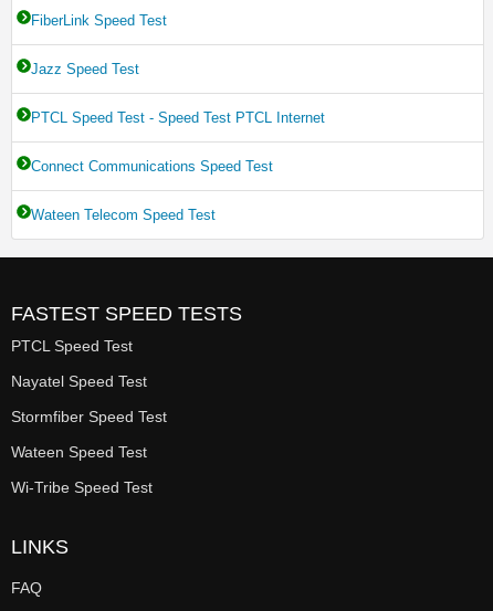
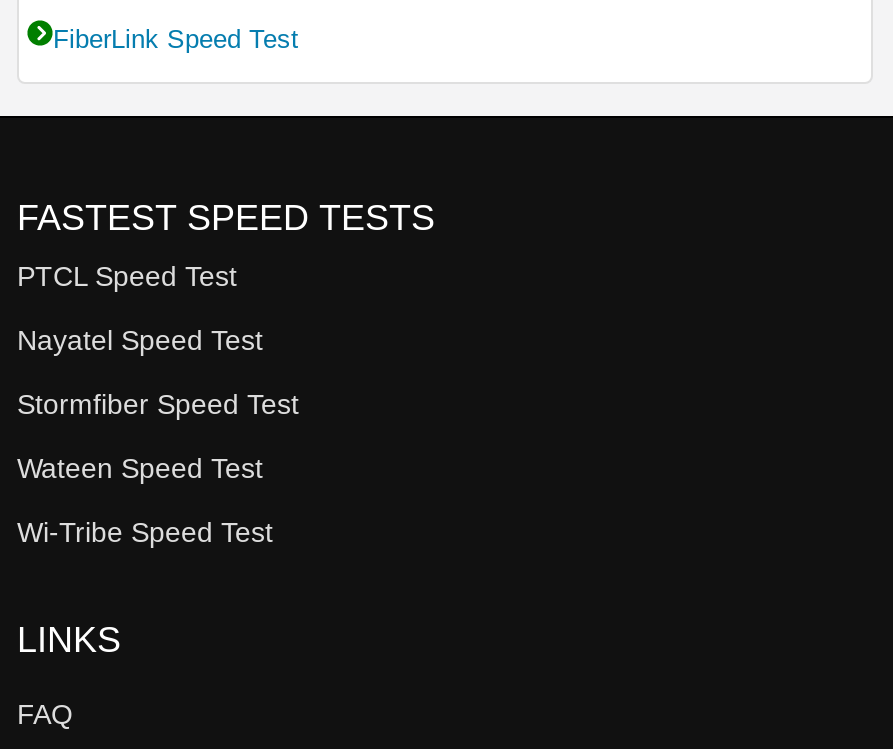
[31,61,325,224] Jazz Speed Test | PTCL Speed Test - Speed Test PTCL Internet | Connect Communications Speed Test | Wateen Telecom Speed Test -> none

